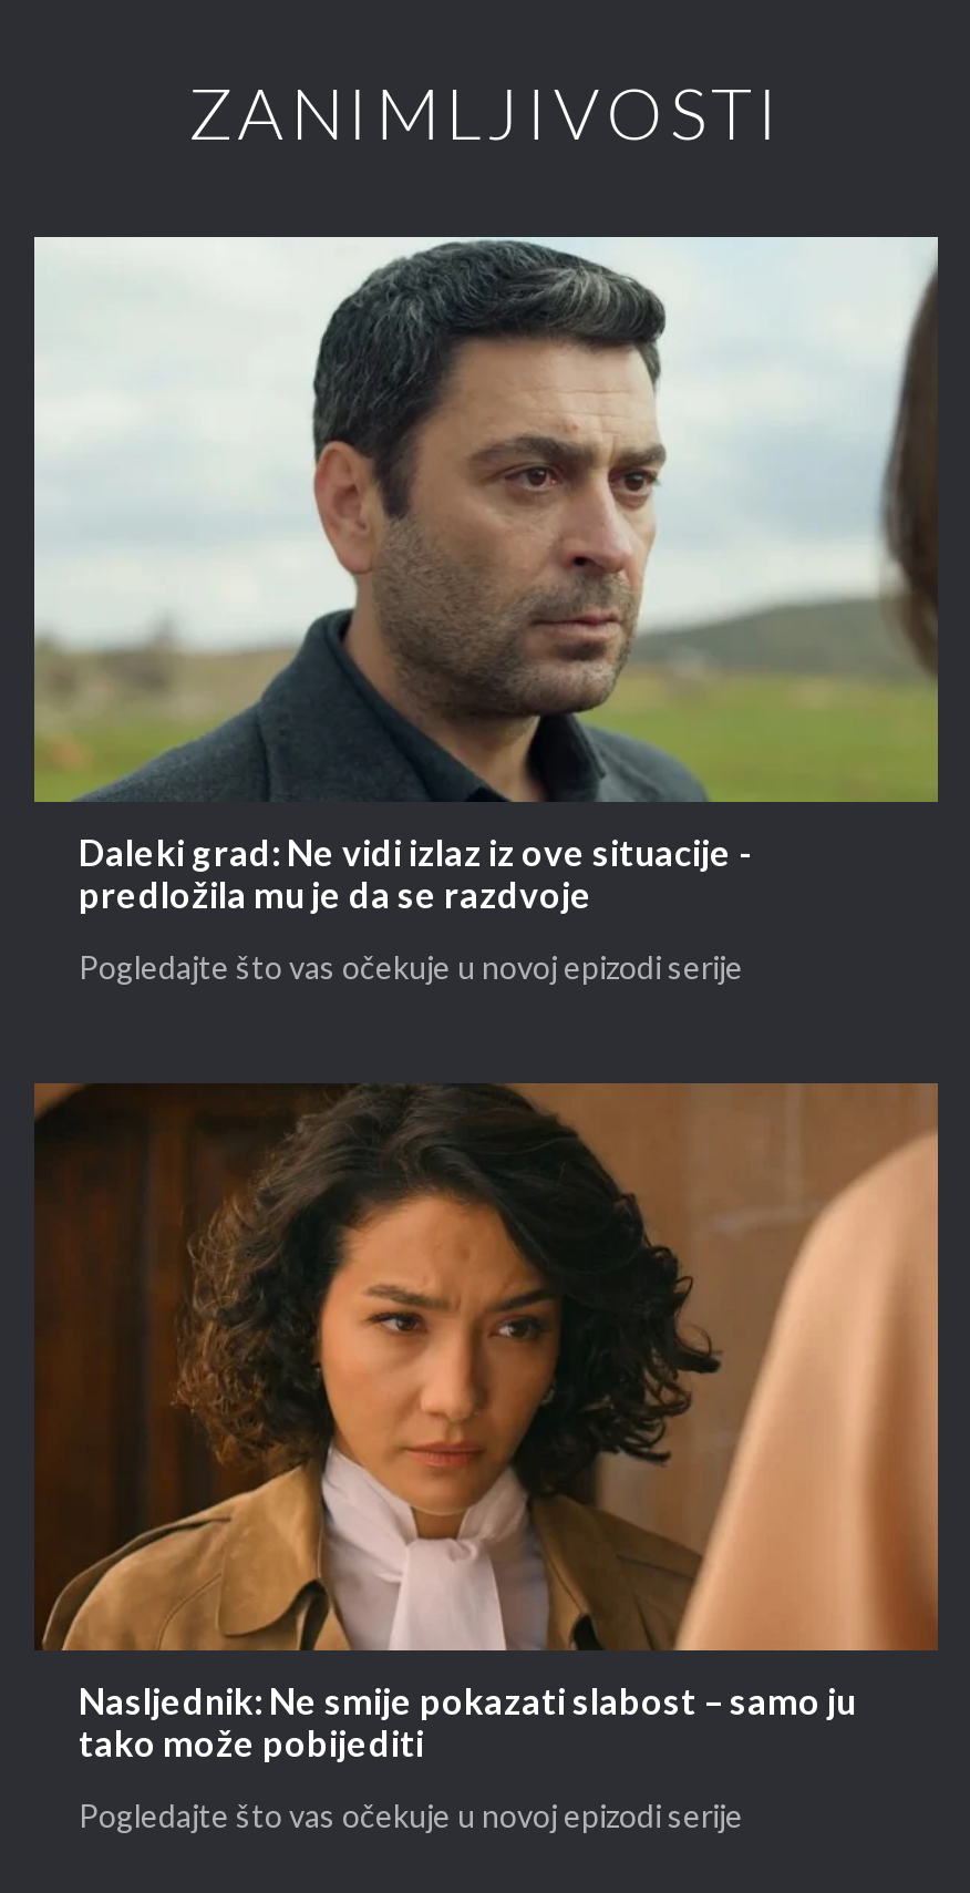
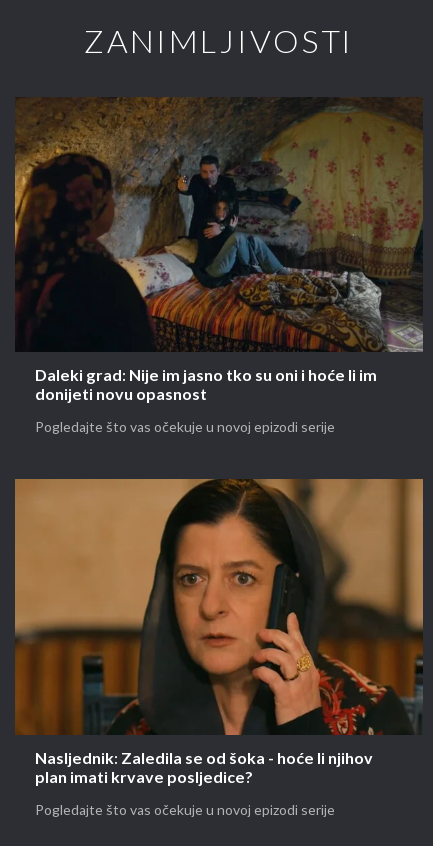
[32,235,940,920] [image] | Daleki grad: Ne vidi izlaz iz ove situacije - | predložila mu je da se razdvoje -> [14,96,424,405] [image] | Daleki grad: Nije im jasno tko su oni i hoće li im | donijeti novu opasnost
[34,1083,940,1768] [image] | Nasljednik: Ne smije pokazati slabost – samo ju | tako može pobijediti -> [14,478,423,788] [image] | Nasljednik: Zaledila se od šoka - hoće li njihov | plan imati krvave posljedice?

